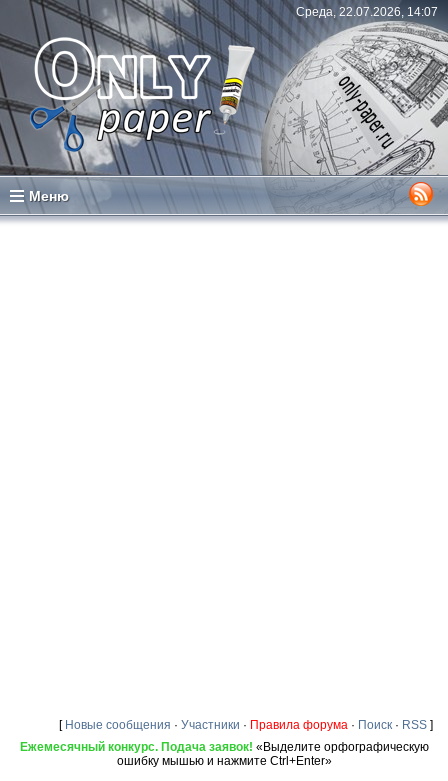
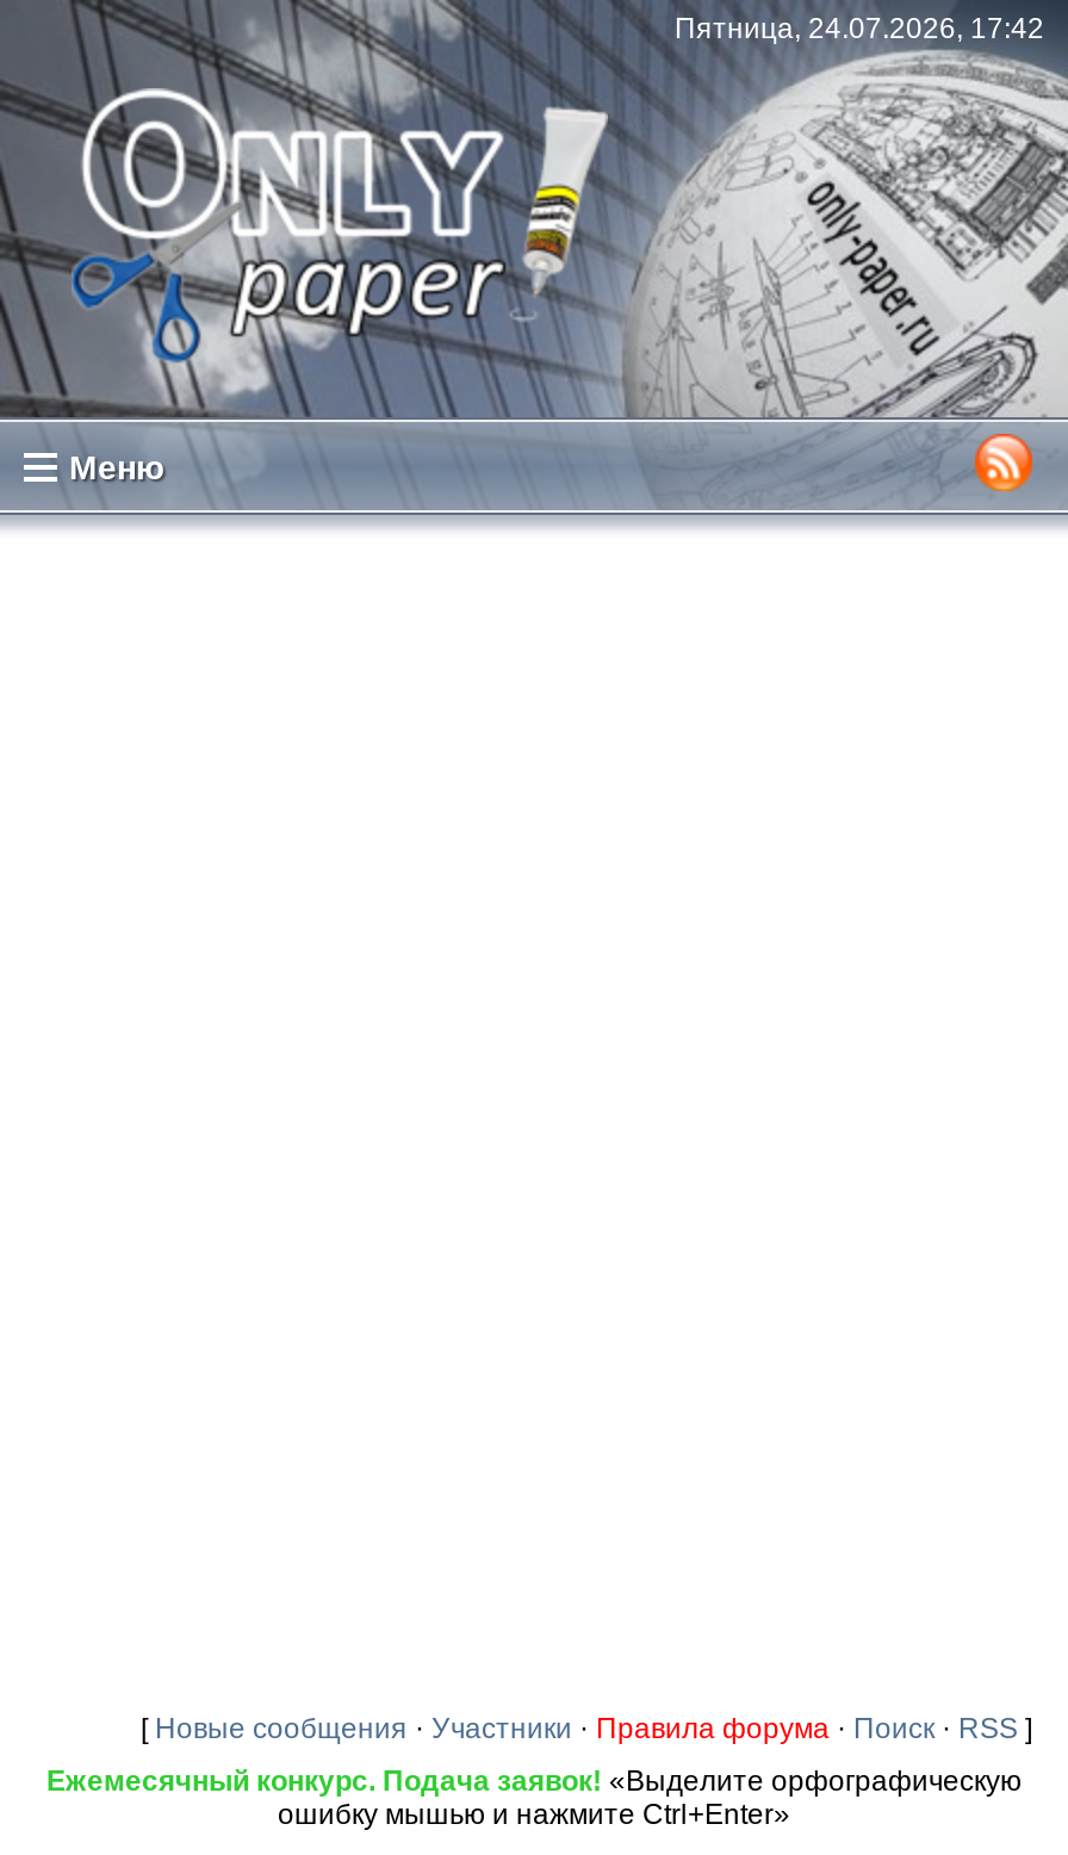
[296,5,438,19] Среда, 22.07.2026, 14:07 -> [675,12,1044,45] Пятница, 24.07.2026, 17:42

